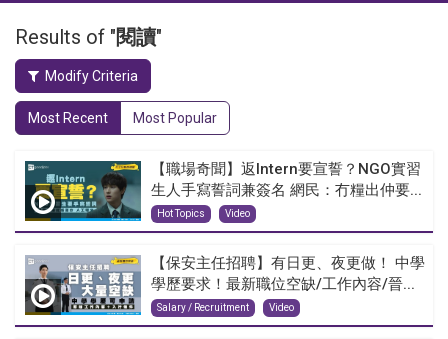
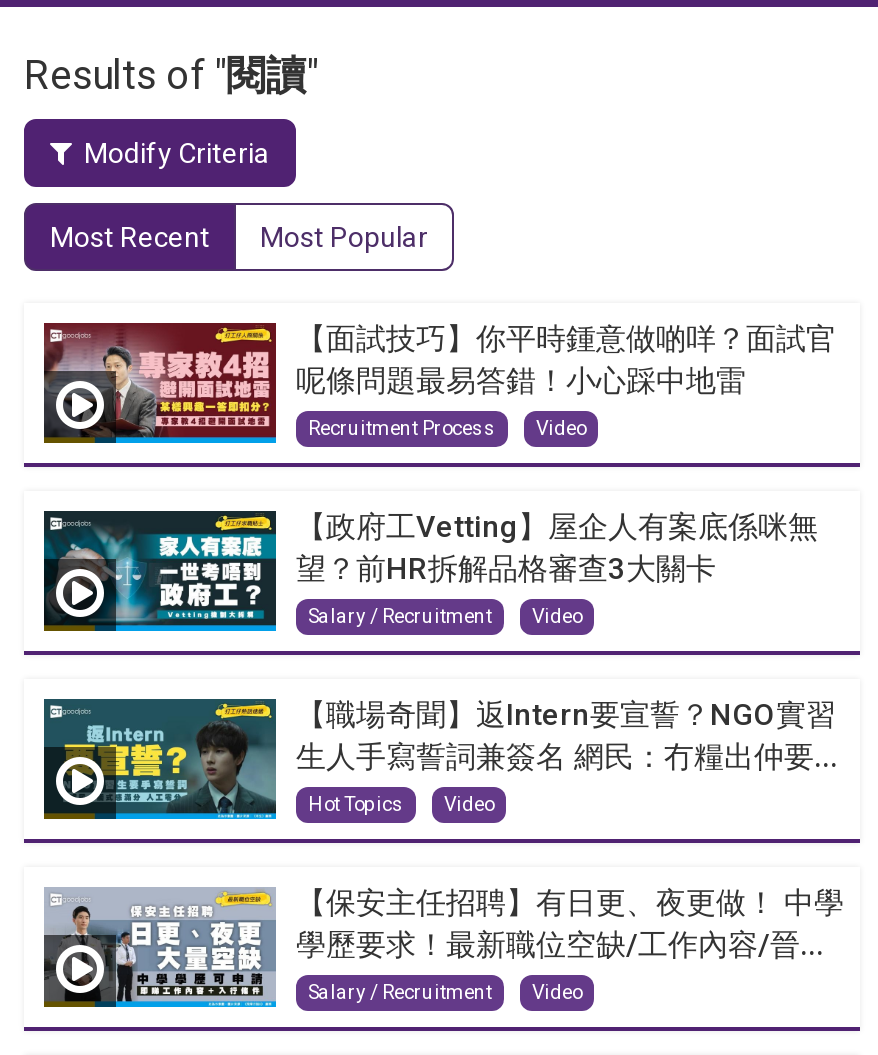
none -> [44,321,836,627] [image] | 【面試技巧】你平時鍾意做啲咩？面試官 | 呢條問題最易答錯！小心踩中地雷 | Recruitment Process | Video | 【政府工Vetting】屋企人有案底係咪無 | 望？前HR拆解品格審查3大關卡 | Salary / Recruitment | Video
none -> [44,511,276,629] [image]

